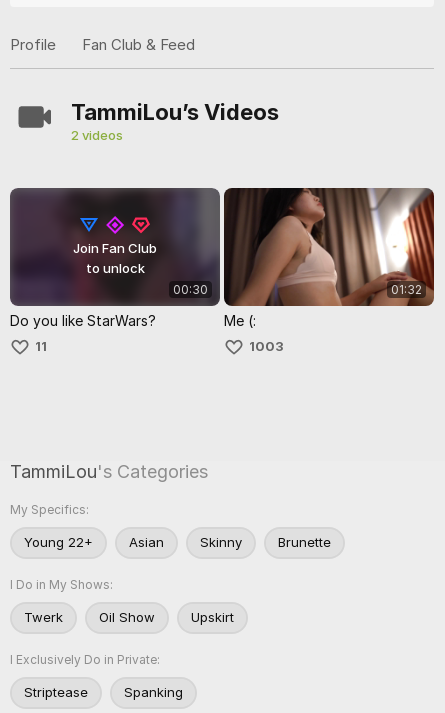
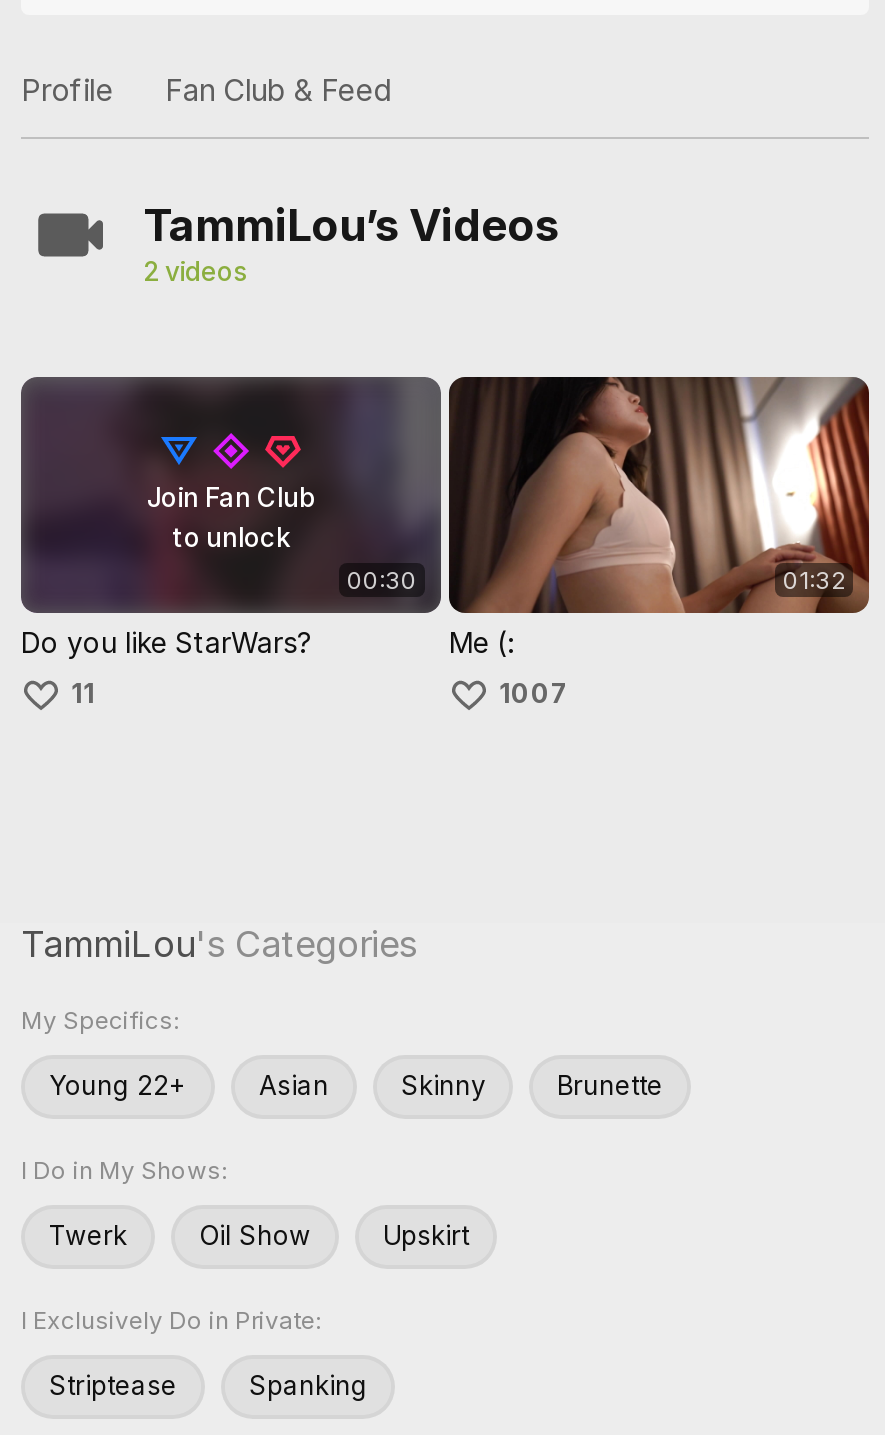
[249,338,284,354] 1003 -> [499,677,569,709] 1007

